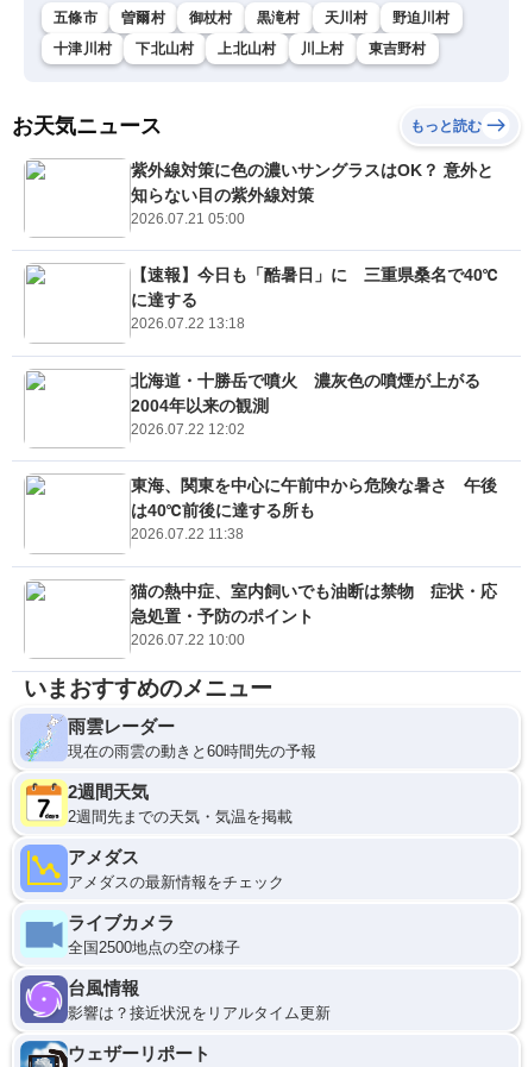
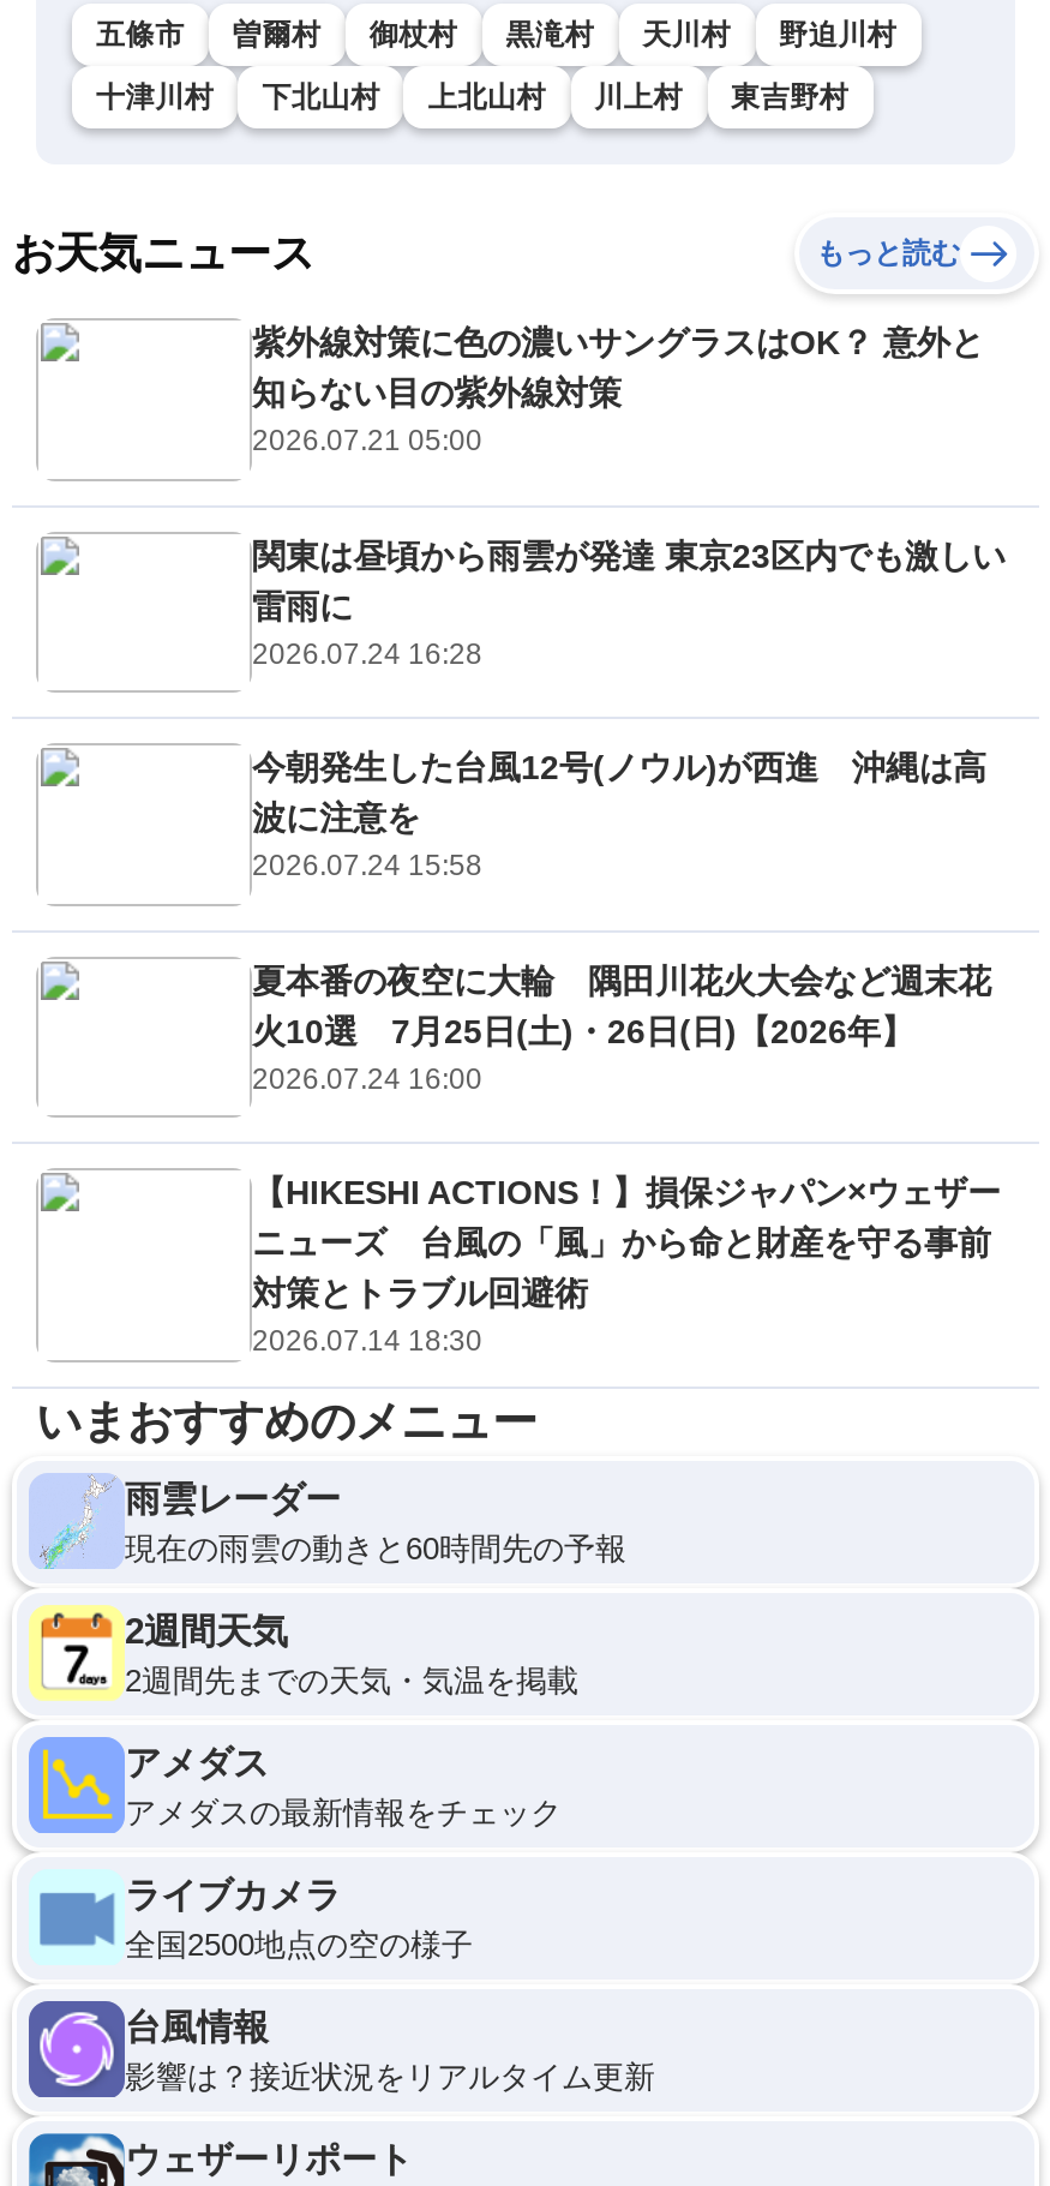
[131,265,498,332] 【速報】今日も「酷暑日」に 三重県桑名で40℃ | に達する | 2026.07.22 13:18 -> [252,535,1006,670] 関東は昼頃から雨雲が発達 東京23区内でも激しい | 雷雨に | 2026.07.24 16:28
[131,371,497,437] 北海道・十勝岳で噴火 濃灰色の噴煙が上がる | 2004年以来の観測 | 2026.07.22 12:02 -> [252,748,986,882] 今朝発生した台風12号(ノウル)が西進 沖縄は高 | 波に注意を | 2026.07.24 15:58
[131,476,497,542] 東海、関東を中心に午前中から危険な暑さ 午後 | は40℃前後に達する所も | 2026.07.22 11:38 -> [252,960,991,1095] 夏本番の夜空に大輪 隅田川花火大会など週末花 | 火10選 7月25日(土)・26日(日)【2026年】 | 2026.07.24 16:00
[131,581,497,648] 猫の熱中症、室内飼いでも油断は禁物 症状・応 | 急処置・予防のポイント | 2026.07.22 10:00 -> [252,1173,1001,1358] 【HIKESHI ACTIONS！】損保ジャパン×ウェザー | ニューズ 台風の「風」から命と財産を守る事前 | 対策とトラブル回避術 | 2026.07.14 18:30

